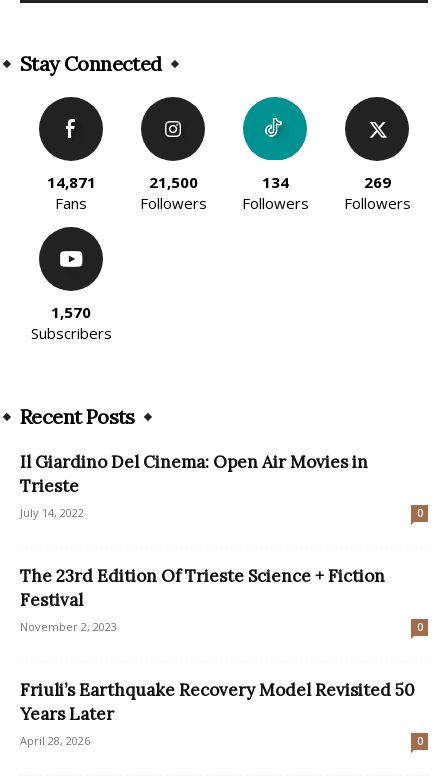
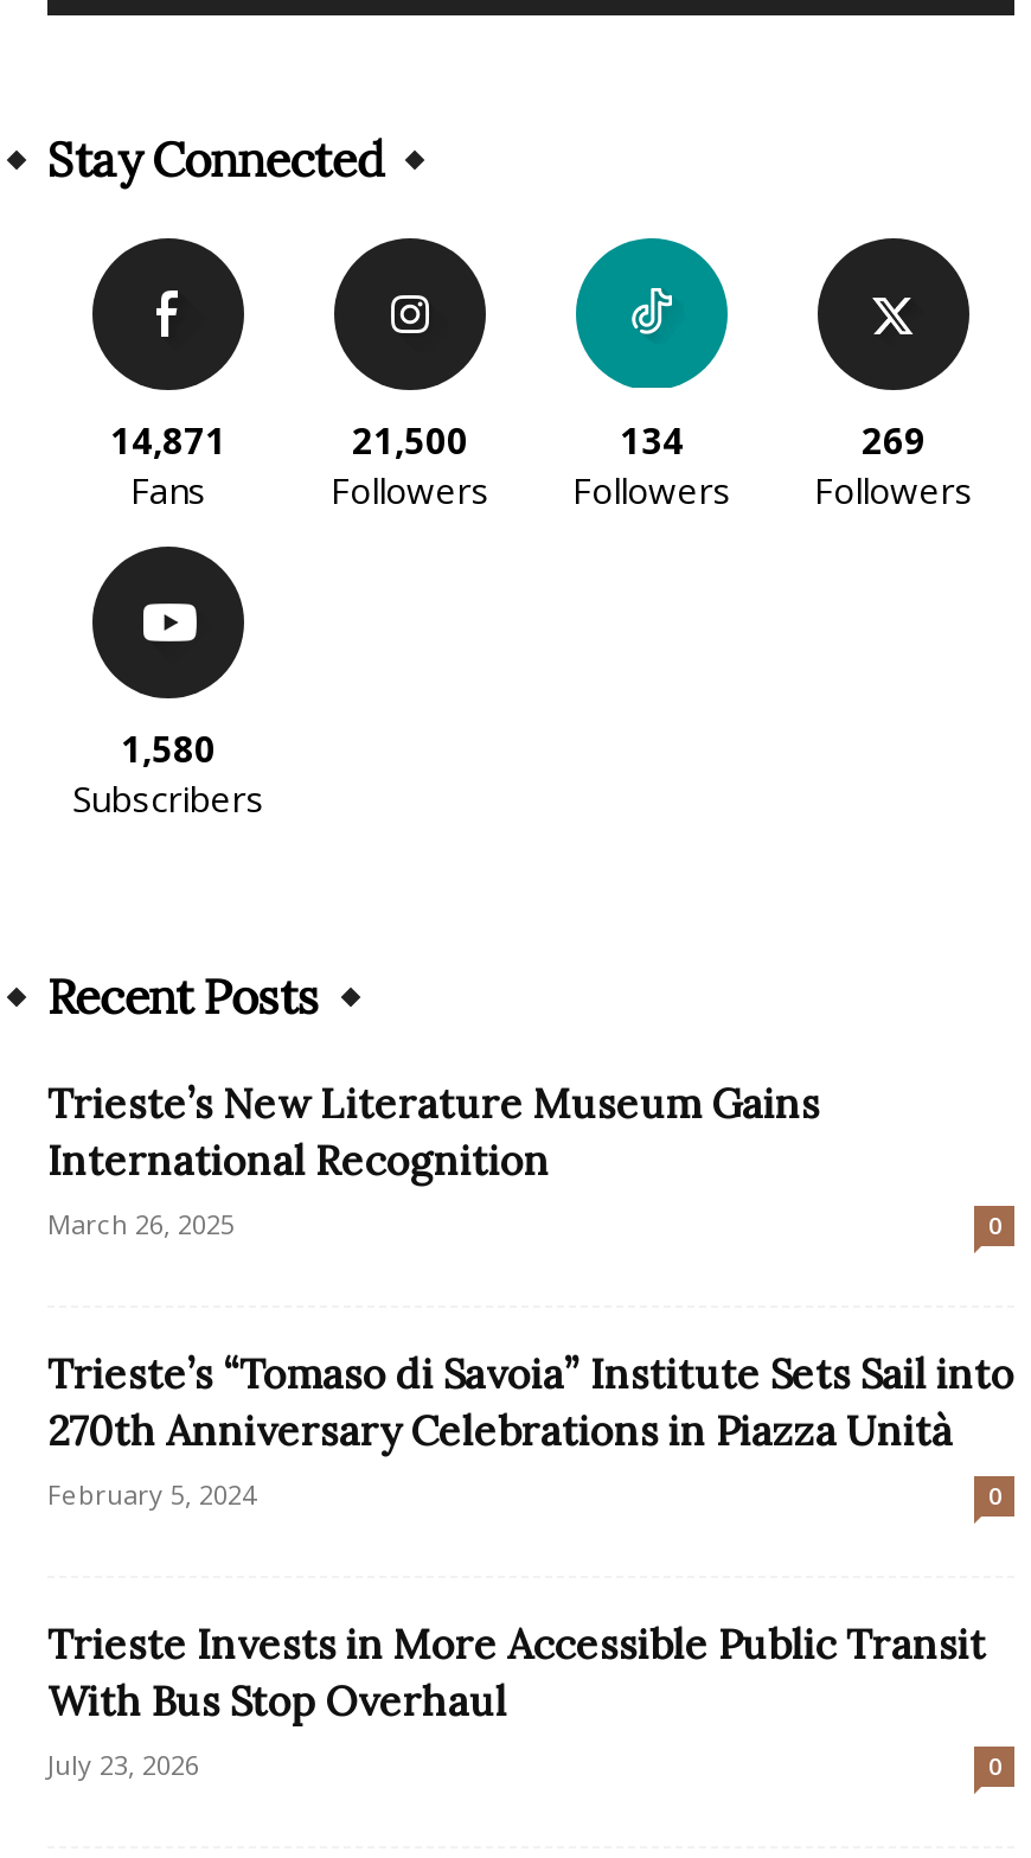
[51,302,91,322] 1,570 -> [121,725,216,773] 1,580
[20,451,368,520] Il Giardino Del Cinema: Open Air Movies in | Trieste | July 14, 2022 -> [47,1079,820,1242] Trieste’s New Literature Museum Gains | International Recognition | March 26, 2025
[20,565,385,634] The 23rd Edition Of Trieste Science + Fiction | Festival | November 2, 2023 -> [47,1349,1014,1513] Trieste’s “Tomaso di Savoia” Institute Sets Sail into | 270th Anniversary Celebrations in Piazza Unità | February 5, 2024
[20,679,415,748] Friuli’s Earthquake Recovery Model Revisited 50 | Years Later | April 28, 2026 -> [47,1619,986,1783] Trieste Invests in More Accessible Public Transit | With Bus Stop Overhaul | July 23, 2026

